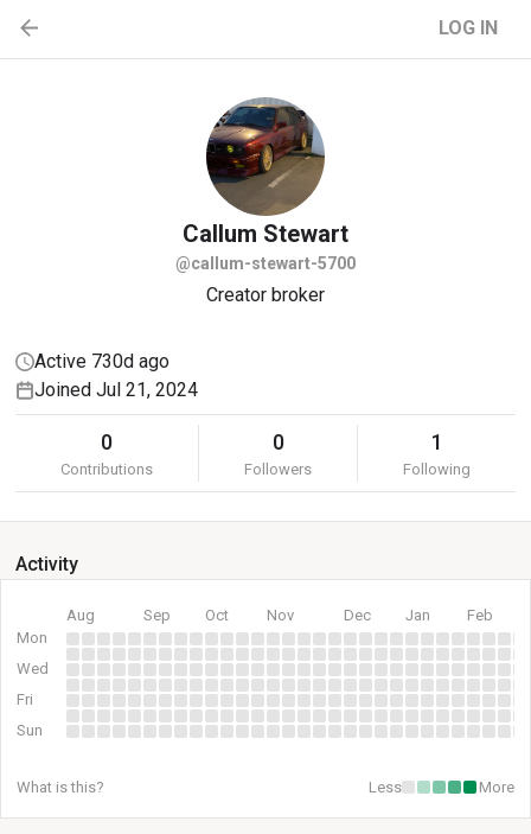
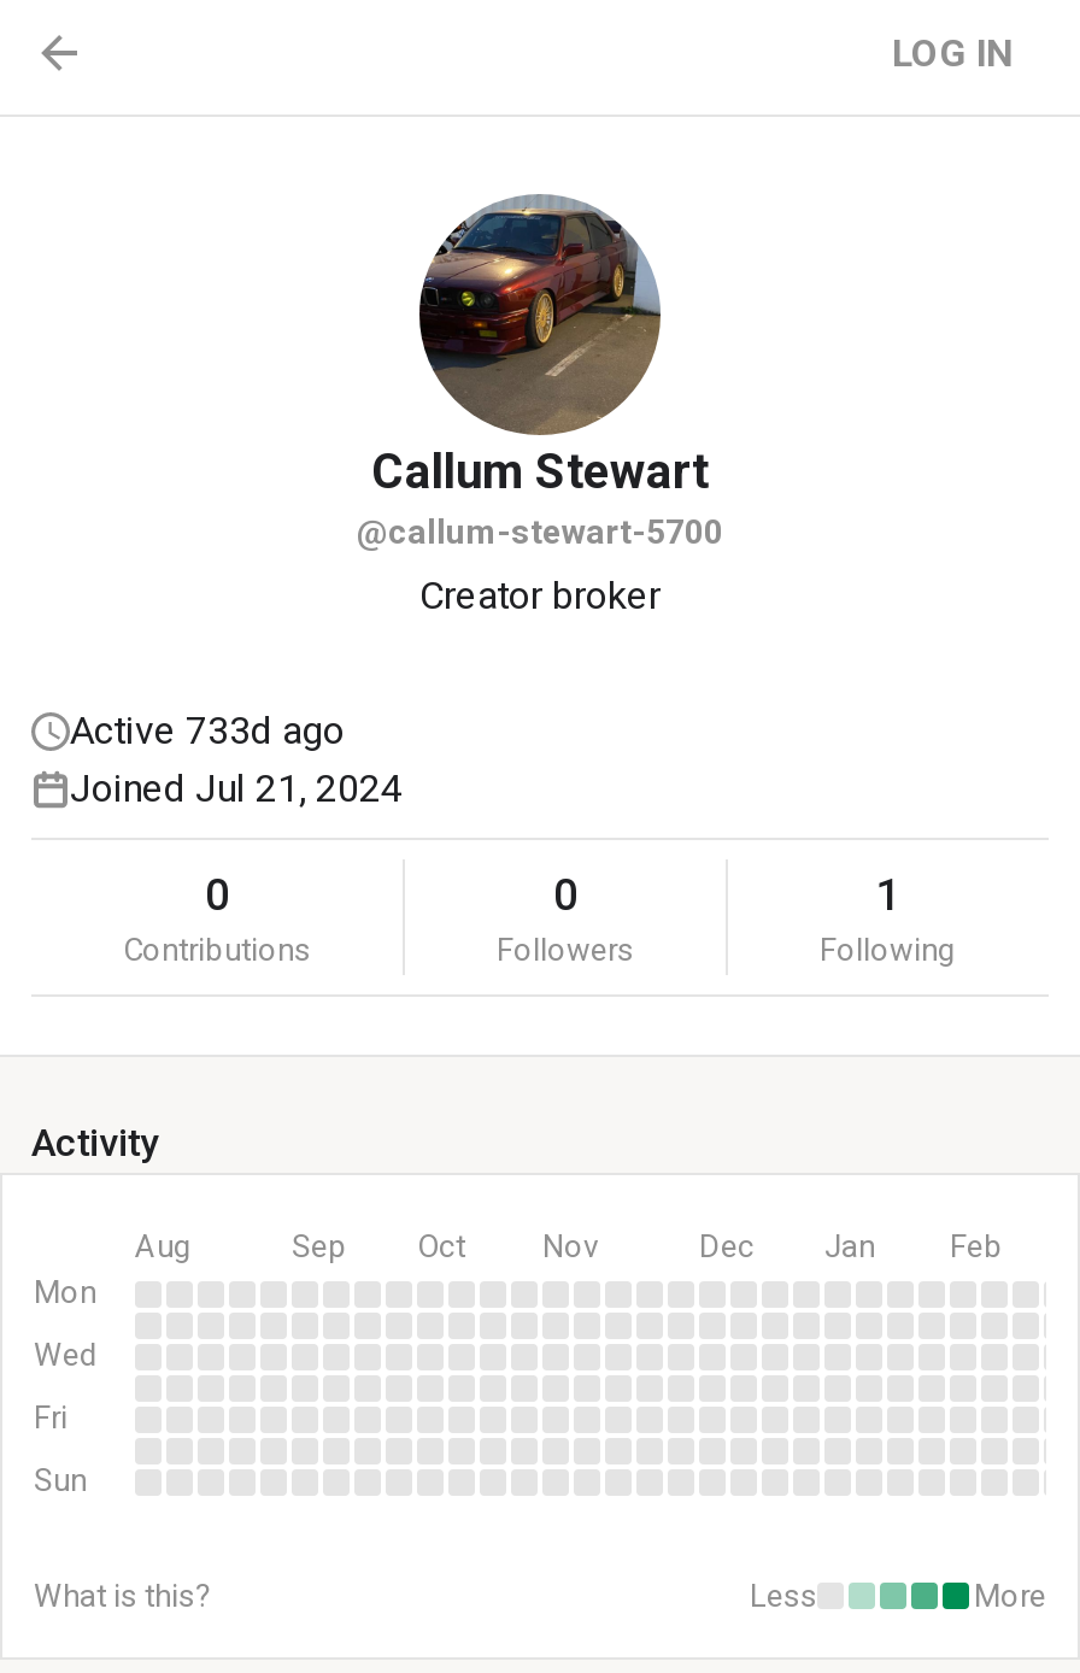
[34,350,169,373] Active 730d ago -> [70,708,345,753] Active 733d ago

